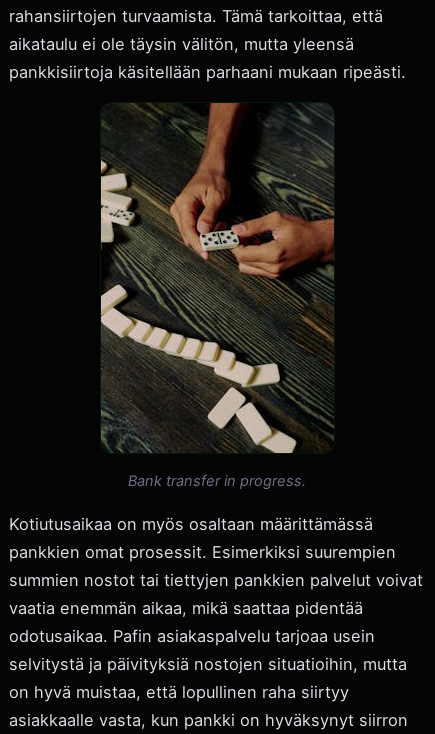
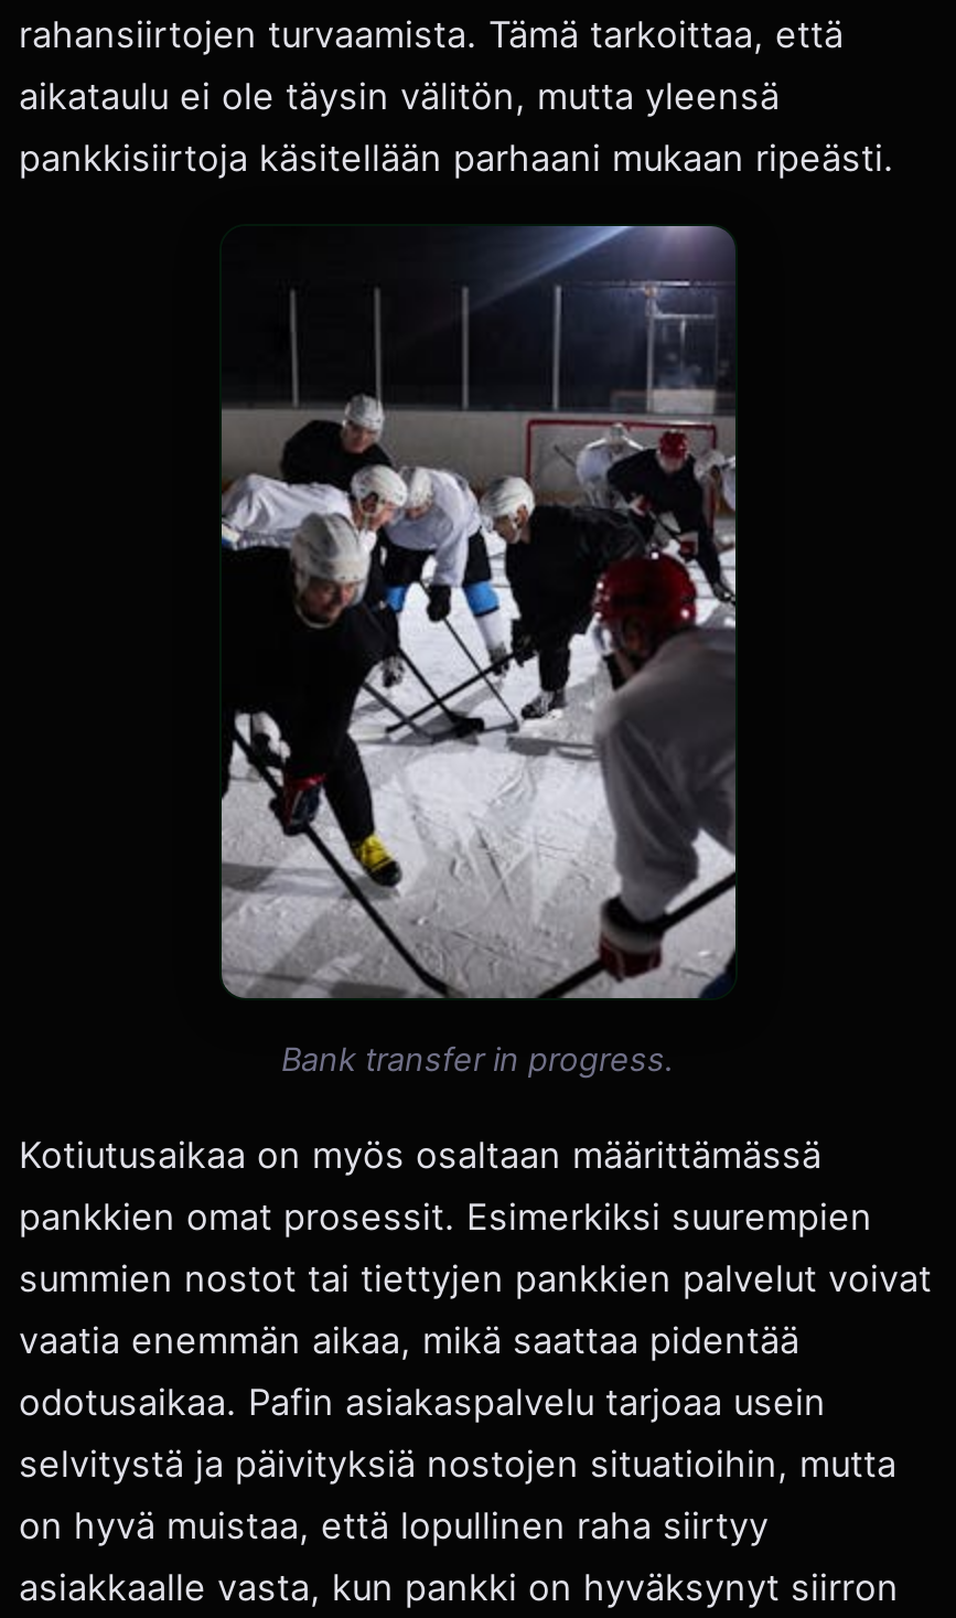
[100,102,335,453] [image] -> [219,224,738,1000] [image]

